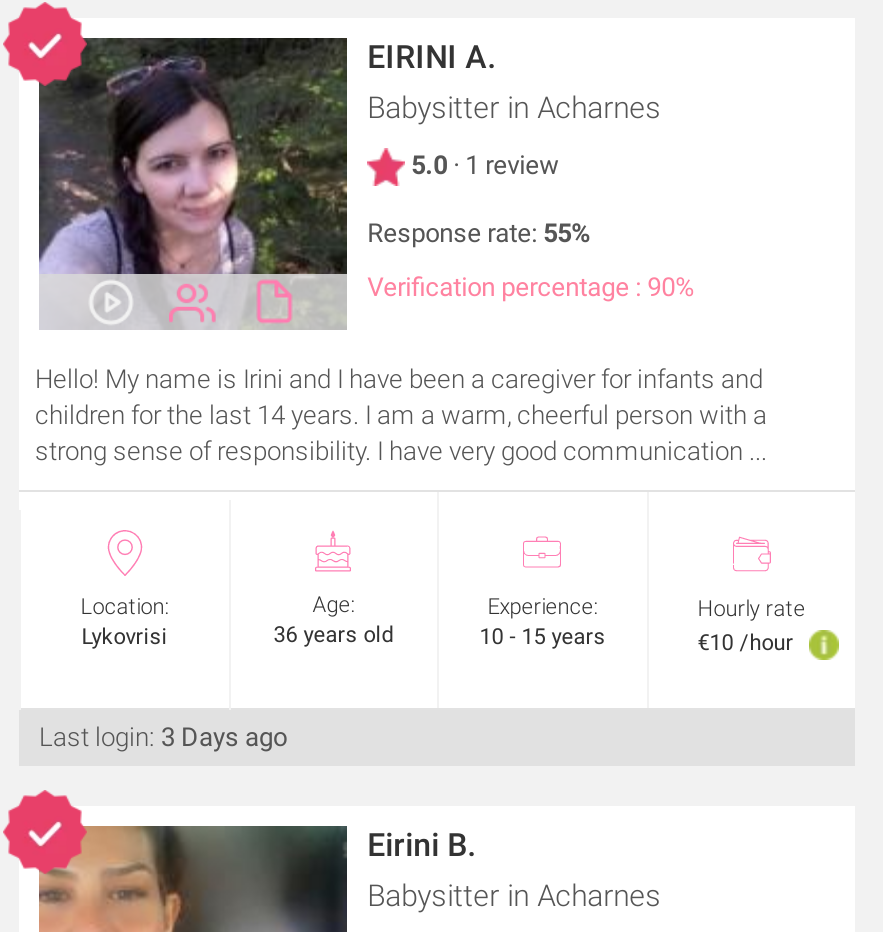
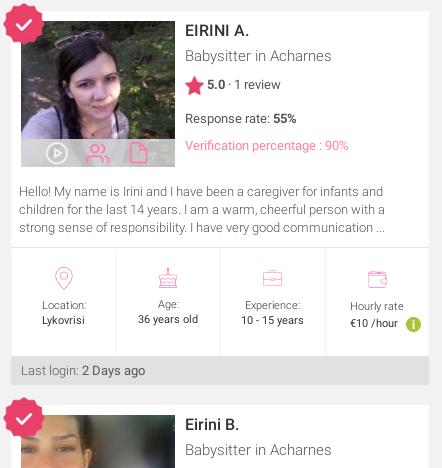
[39,722,287,752] Last login: 3 Days ago -> [21,363,145,378] Last login: 2 Days ago

